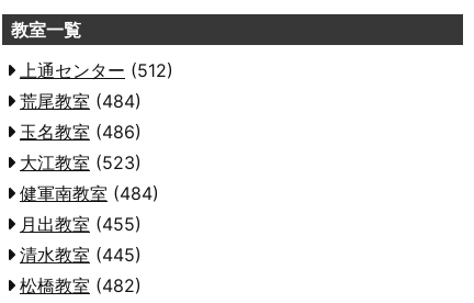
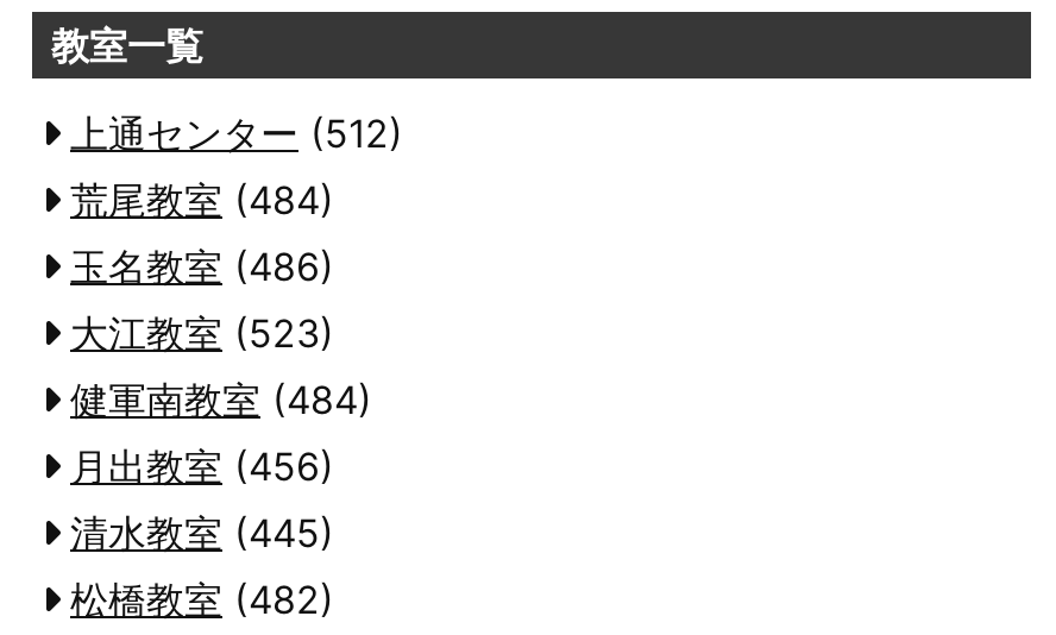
[20,213,142,235] 月出教室(455) -> [70,443,334,491] 月出教室(456)

